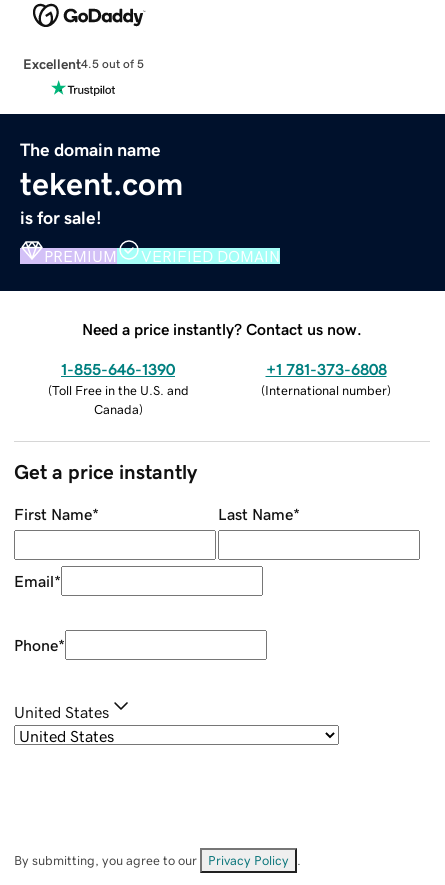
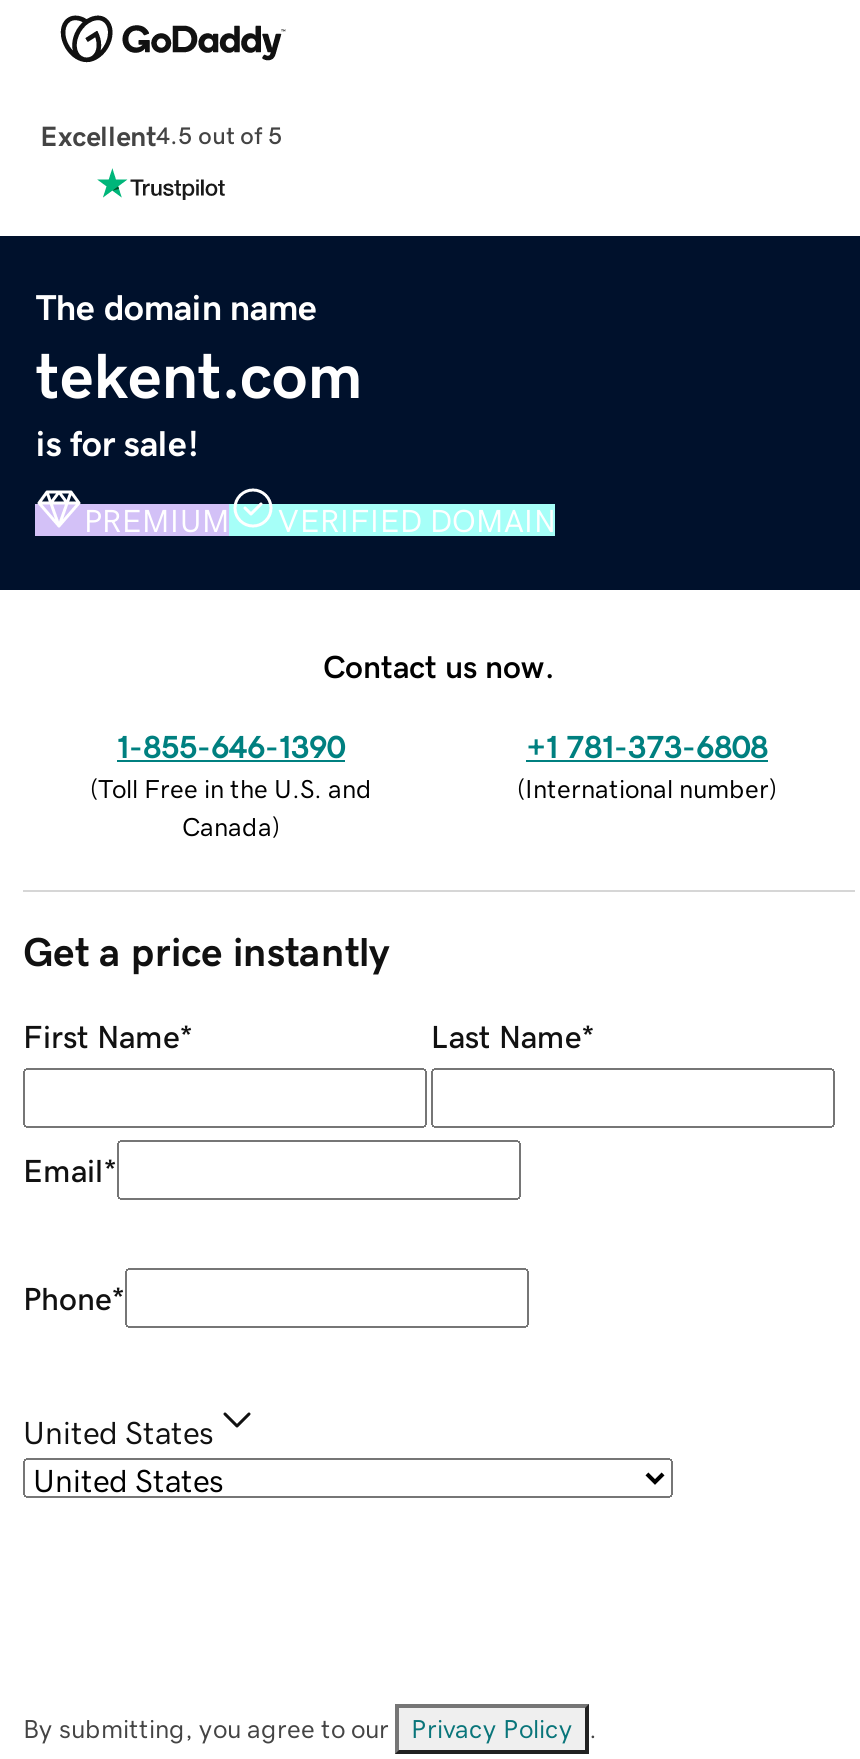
[82,321,362,337] Need a price instantly? Contact us now. -> [323,649,555,681] Contact us now.

